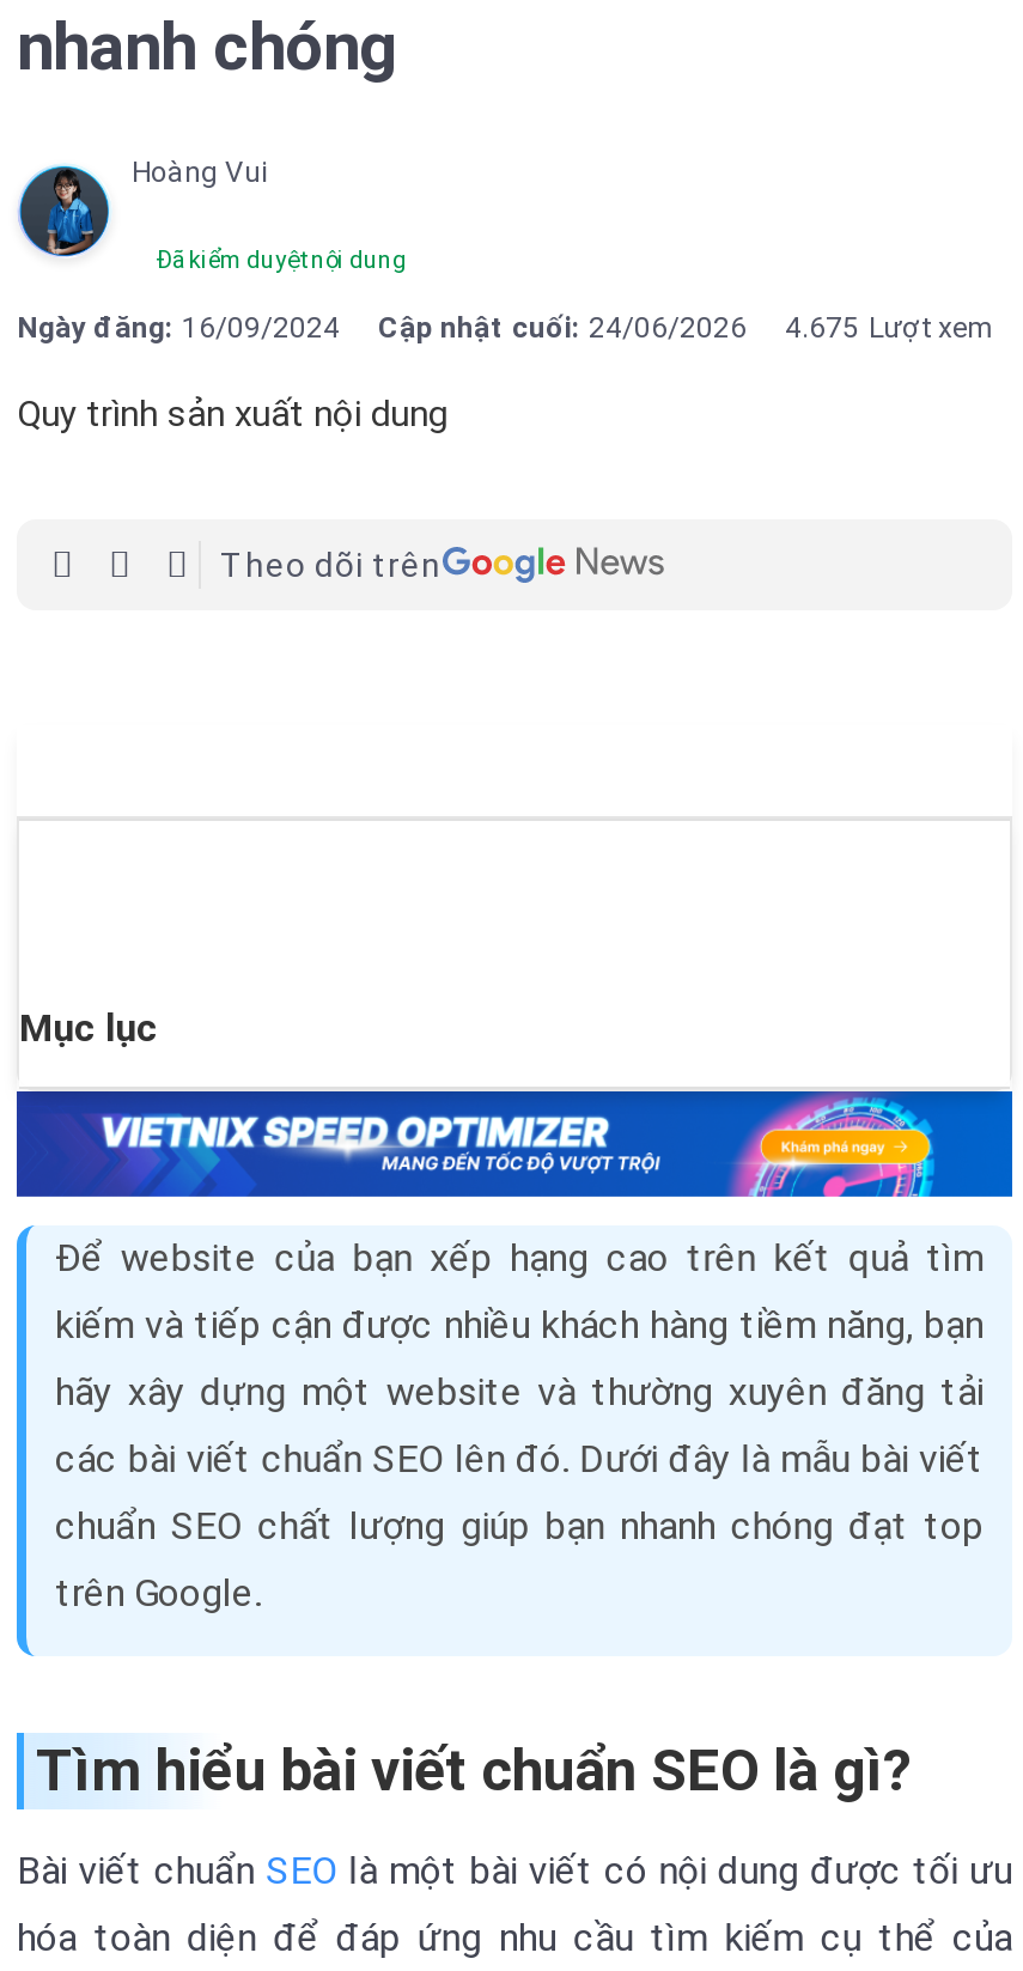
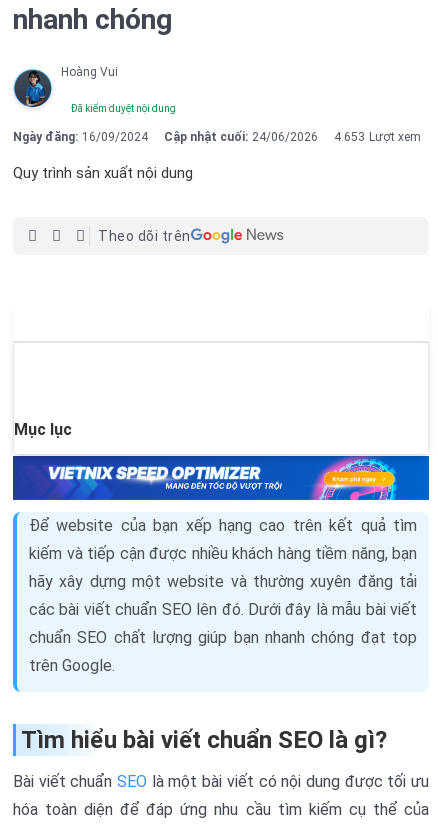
[17,311,993,345] Ngày đăng: 16/09/2024 Cập nhật cuối: 24/06/2026 4.675 Lượt xem -> [13,130,421,144] Ngày đăng: 16/09/2024 Cập nhật cuối: 24/06/2026 4.653 Lượt xem

